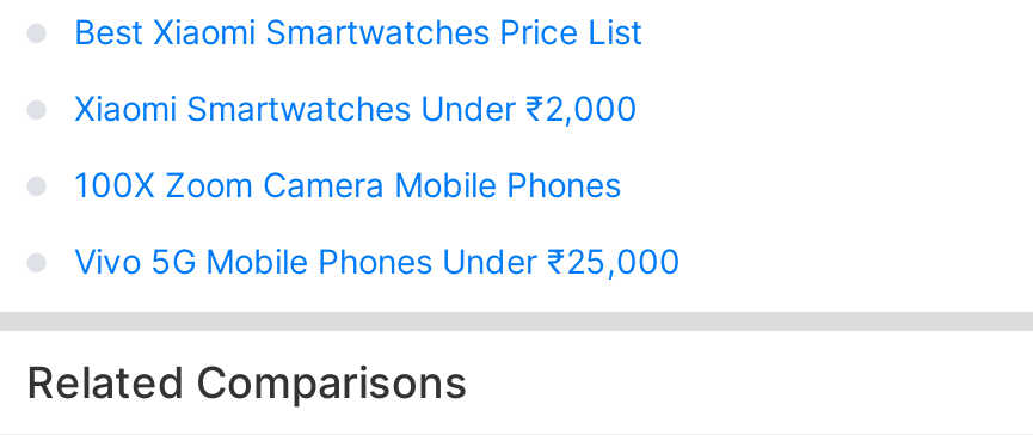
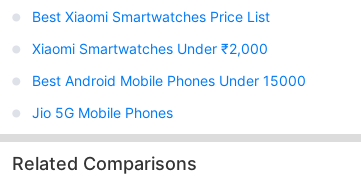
[74,164,621,204] 100X Zoom Camera Mobile Phones -> [32,71,306,88] Best Android Mobile Phones Under 15000
[74,240,681,281] Vivo 5G Mobile Phones Under ₹25,000 -> [32,103,173,120] Jio 5G Mobile Phones

